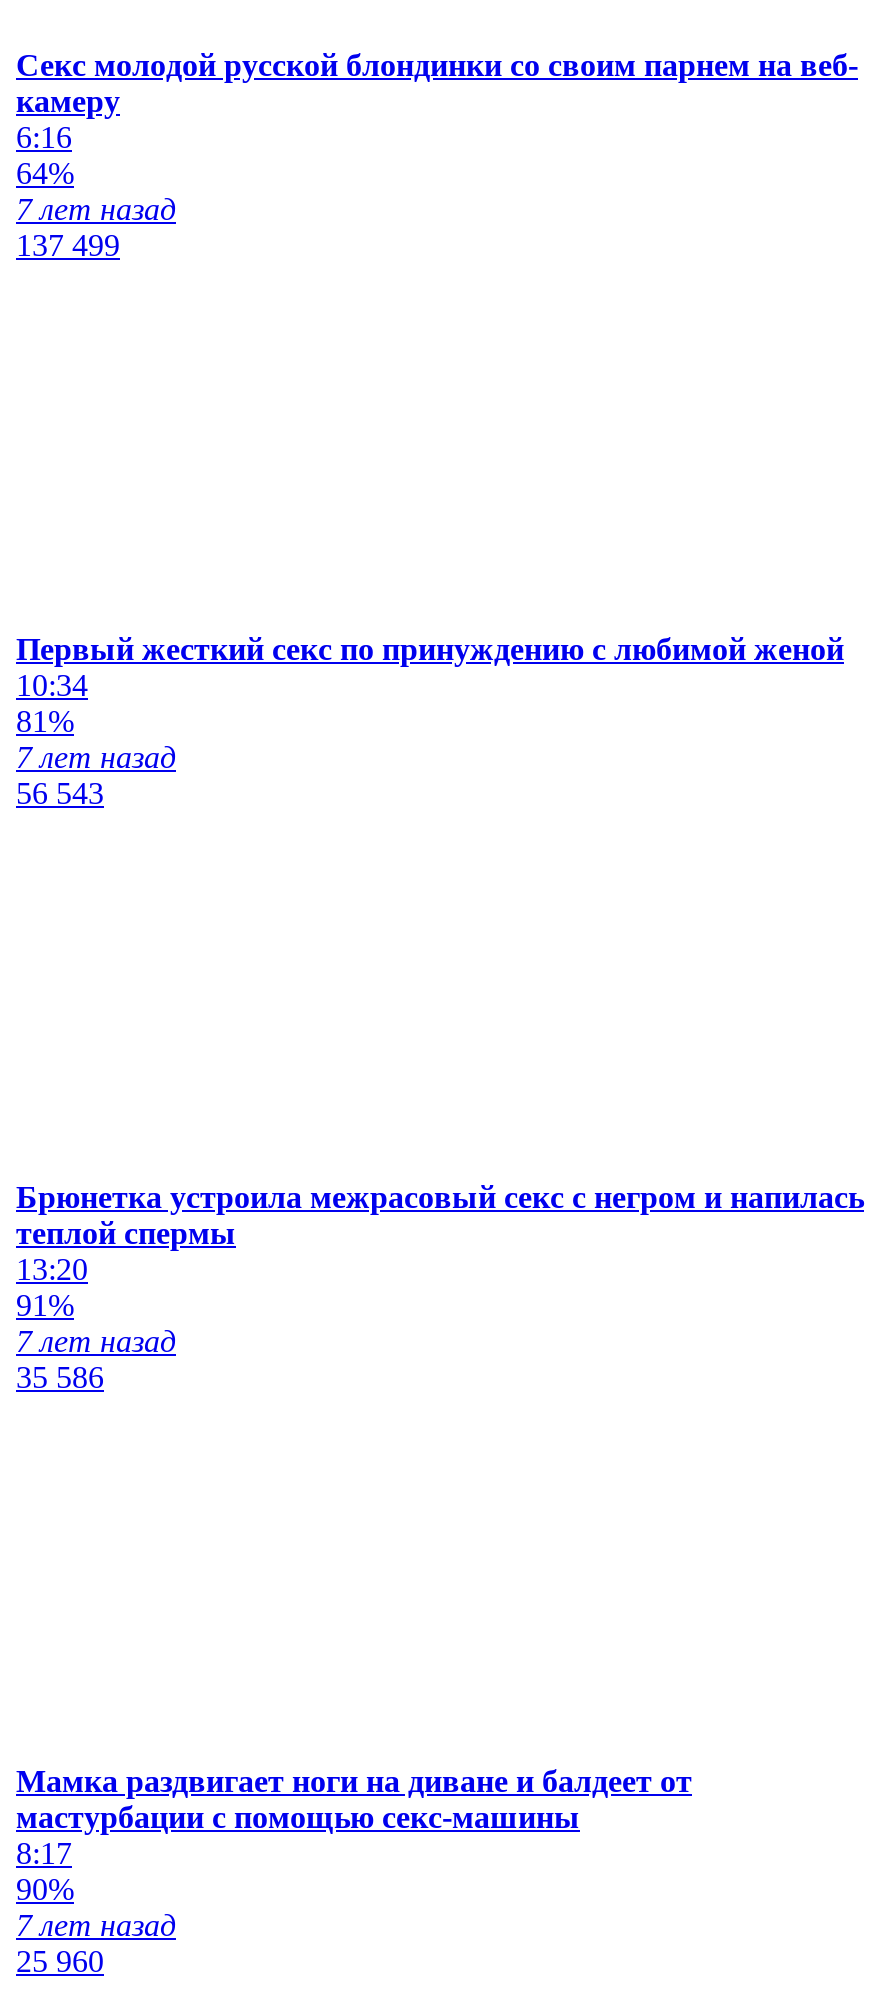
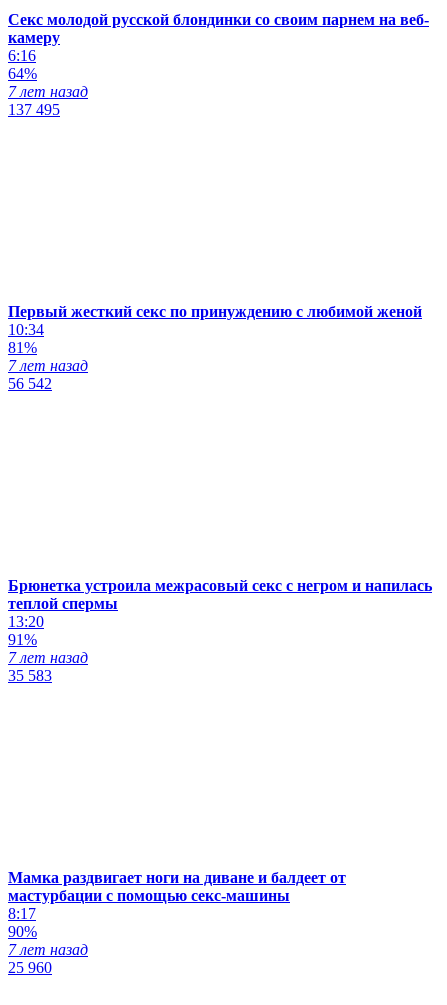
[16,228,120,262] 137 499 -> [8,101,60,118] 137 495
[16,776,104,810] 56 543 -> [8,375,52,392] 56 542
[16,1360,104,1394] 35 586 -> [8,667,52,684] 35 583

